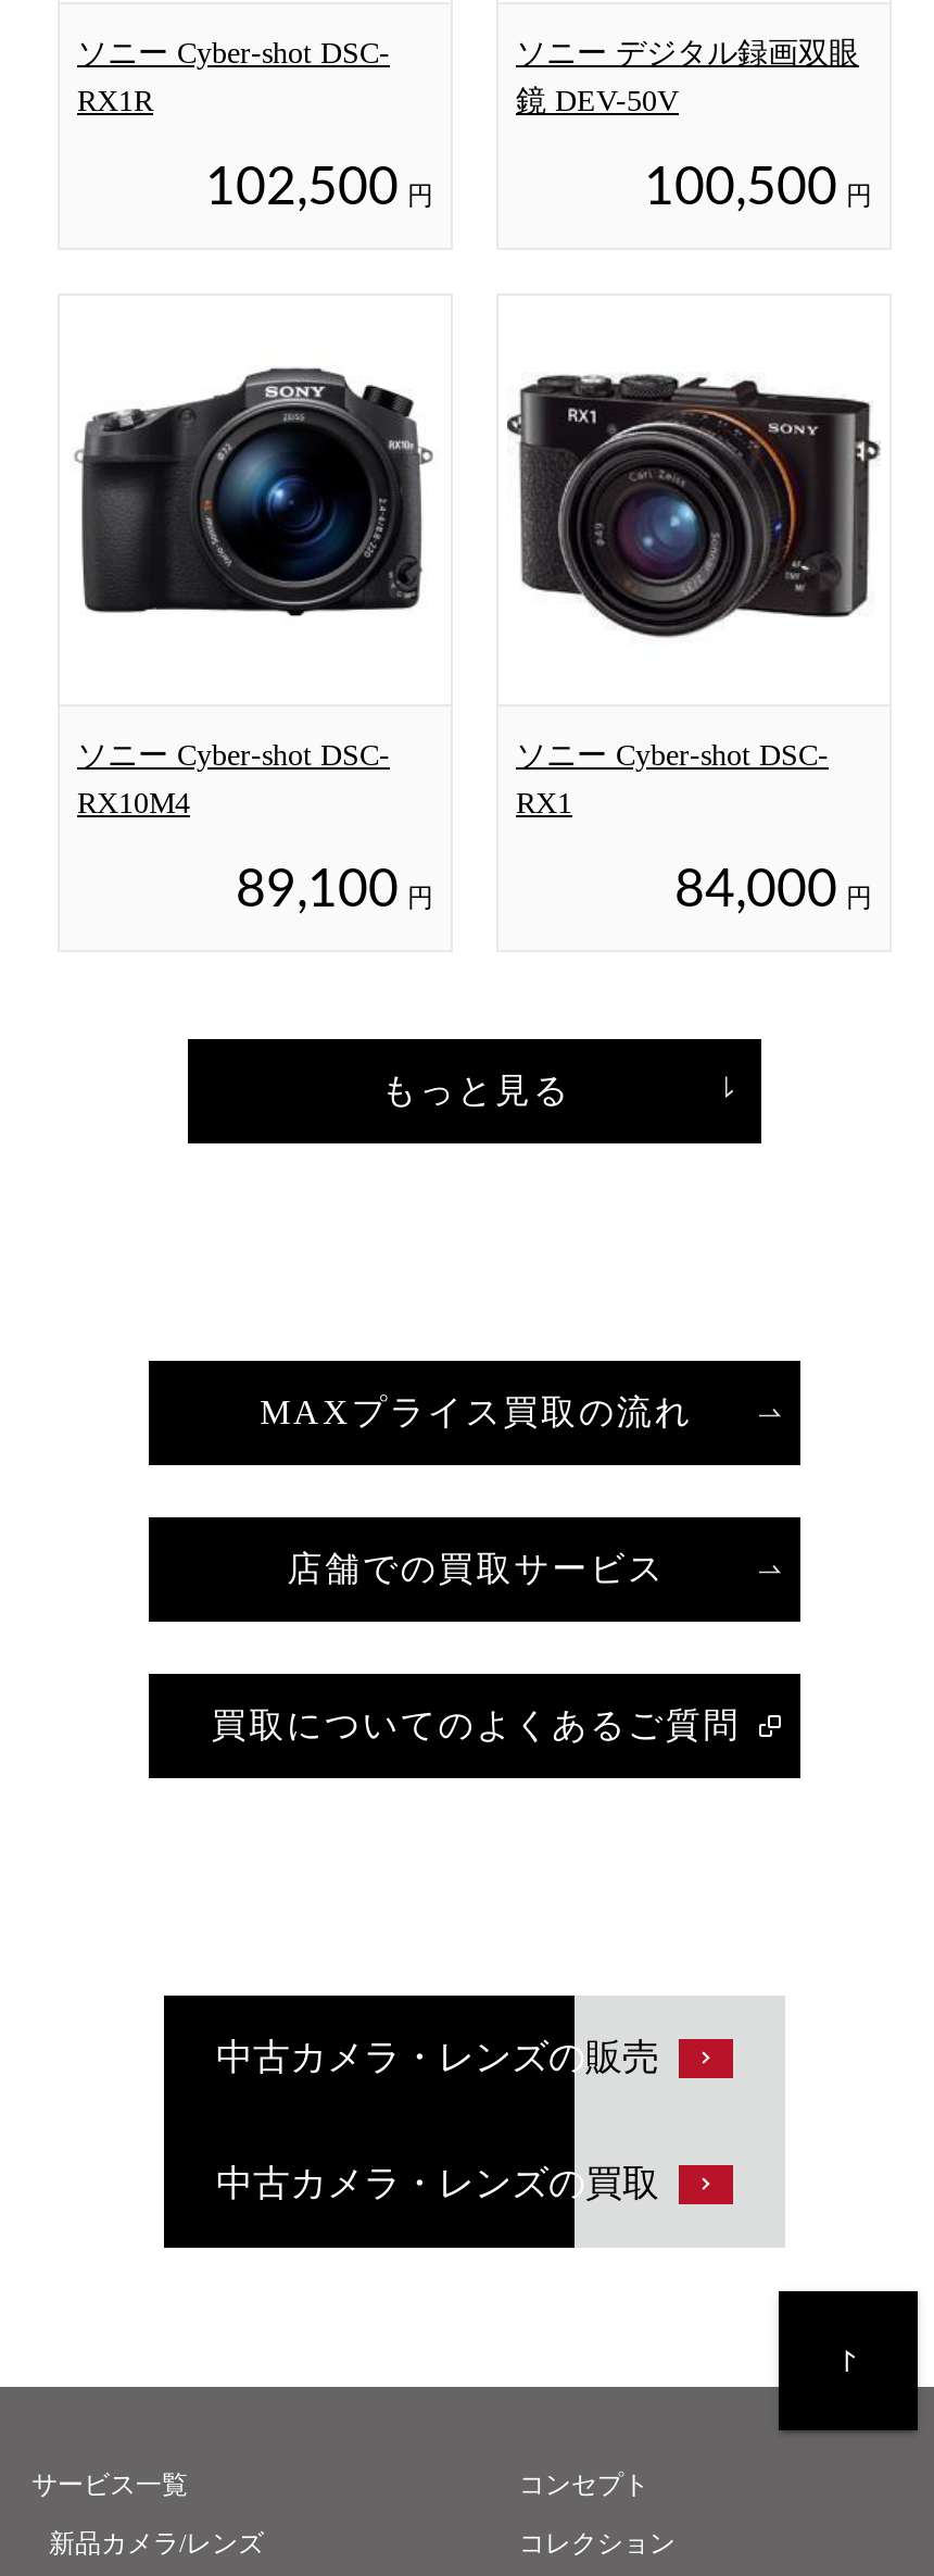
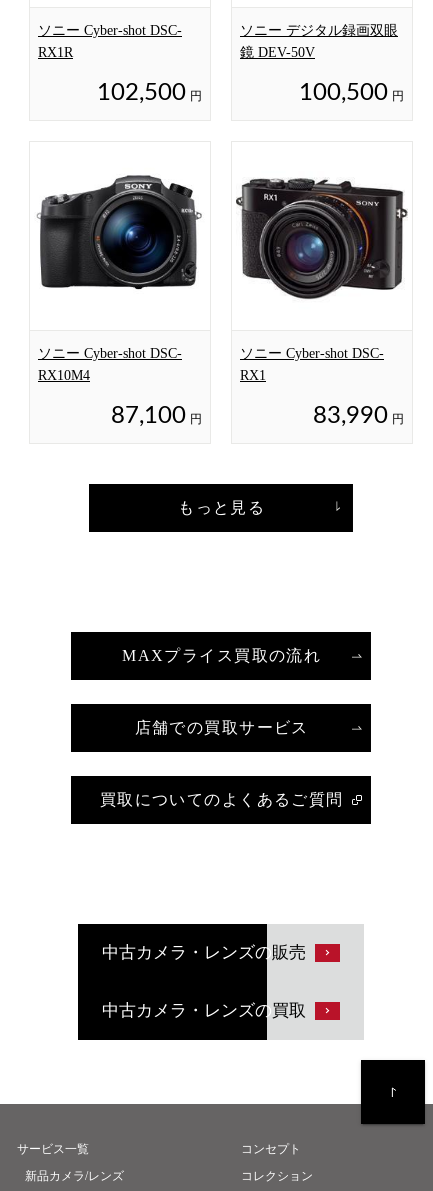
[236,865,433,917] 89,100 円 -> [111,404,202,428] 87,100 円
[674,865,872,917] 84,000 円 -> [313,404,404,428] 83,990 円

